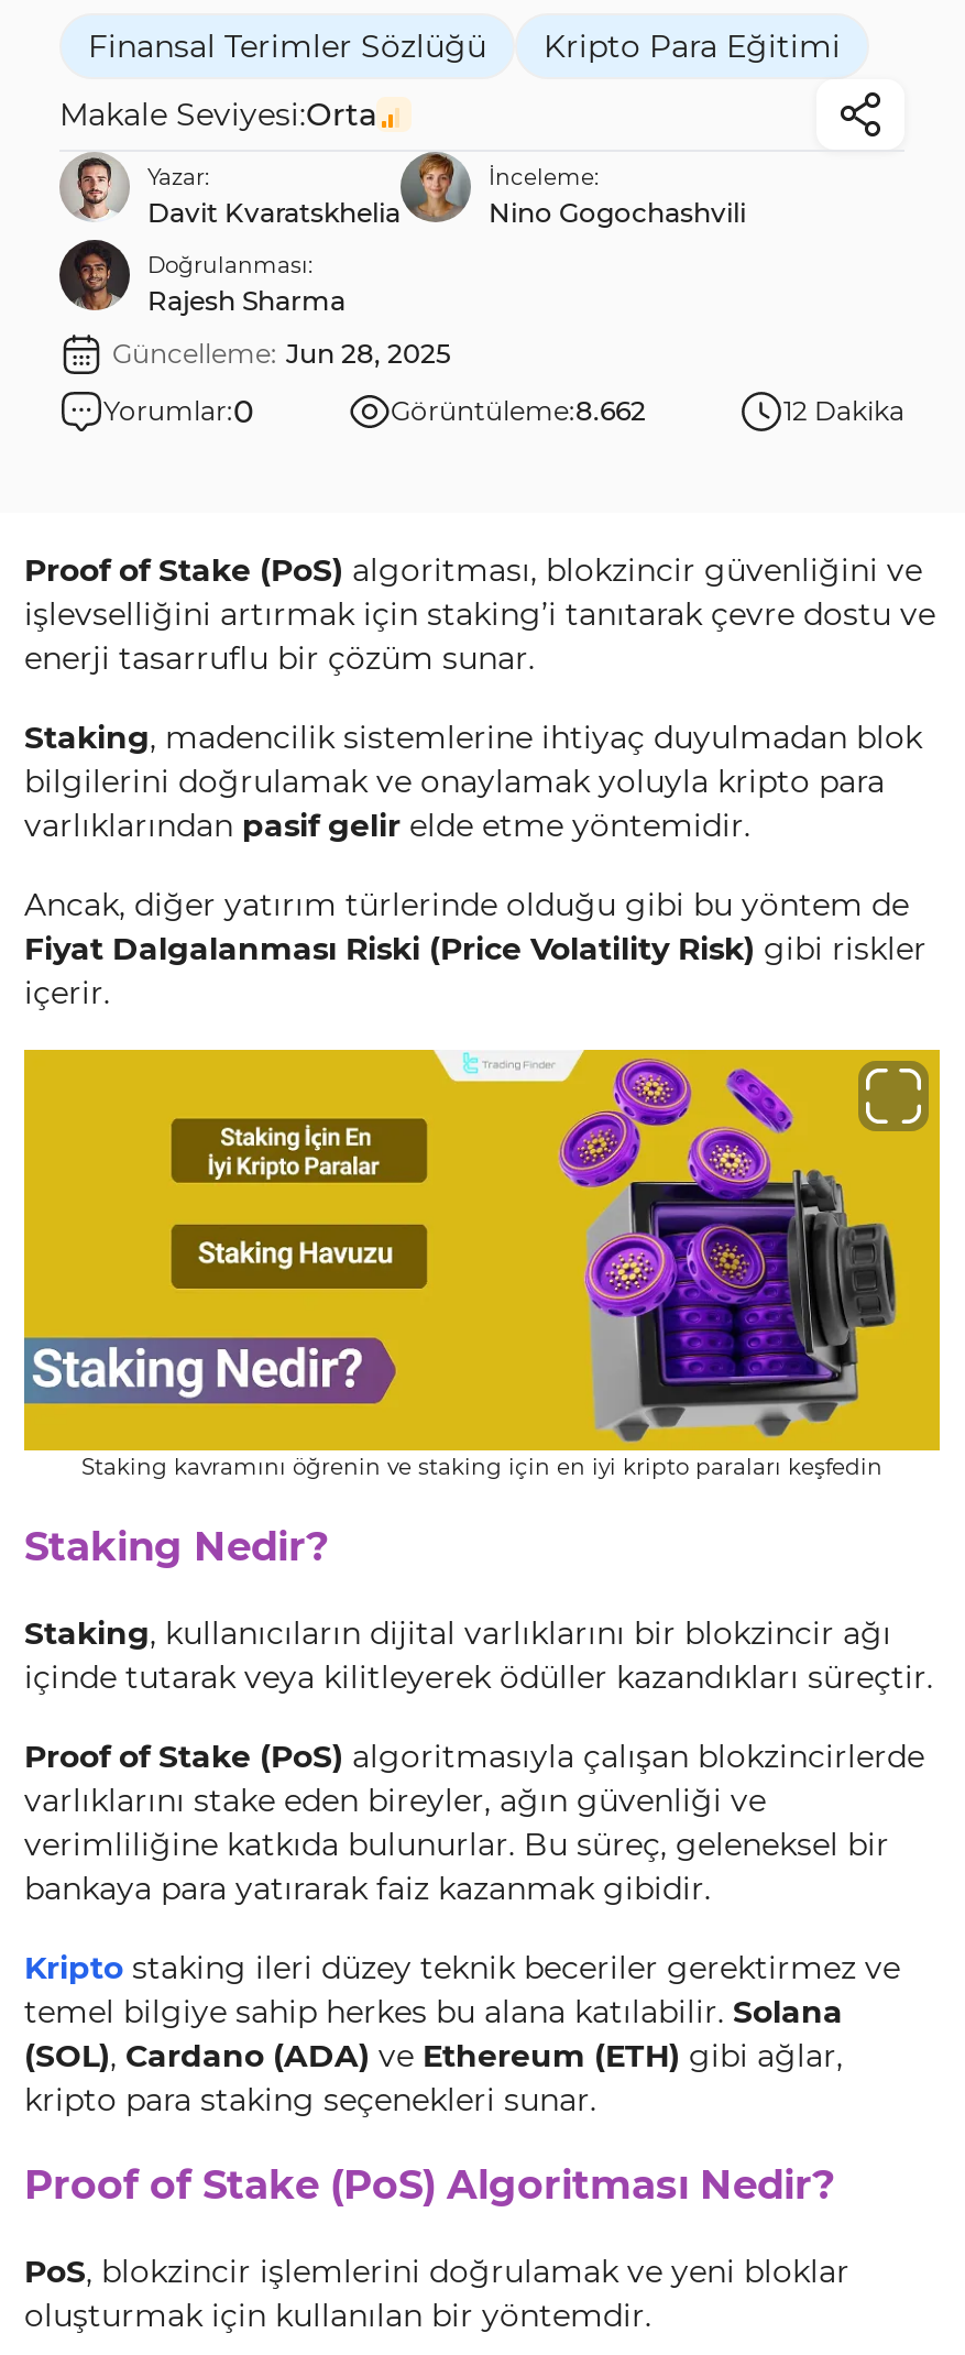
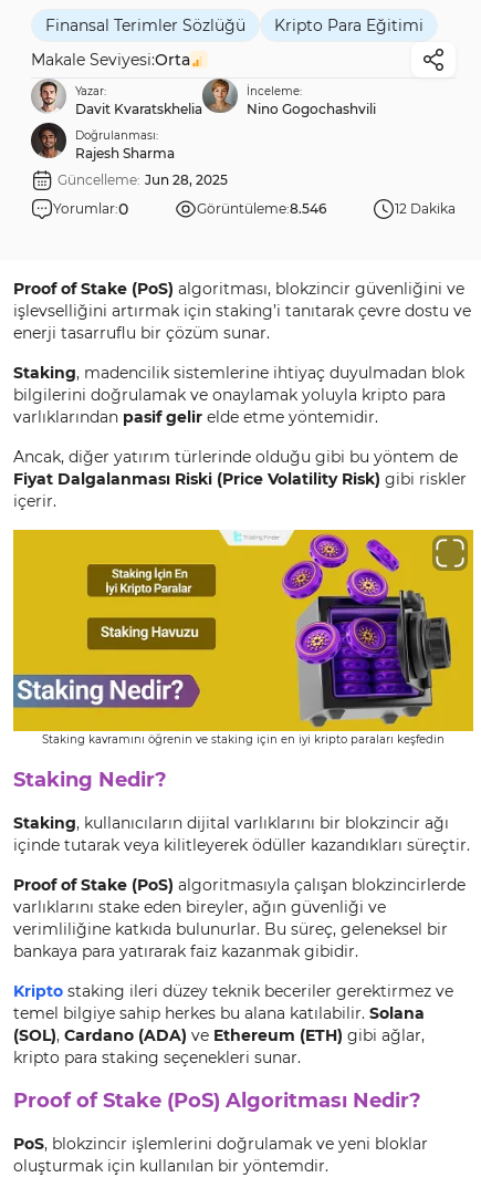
[391,394,646,427] Görüntüleme:8.662 -> [197,200,326,217] Görüntüleme:8.546

